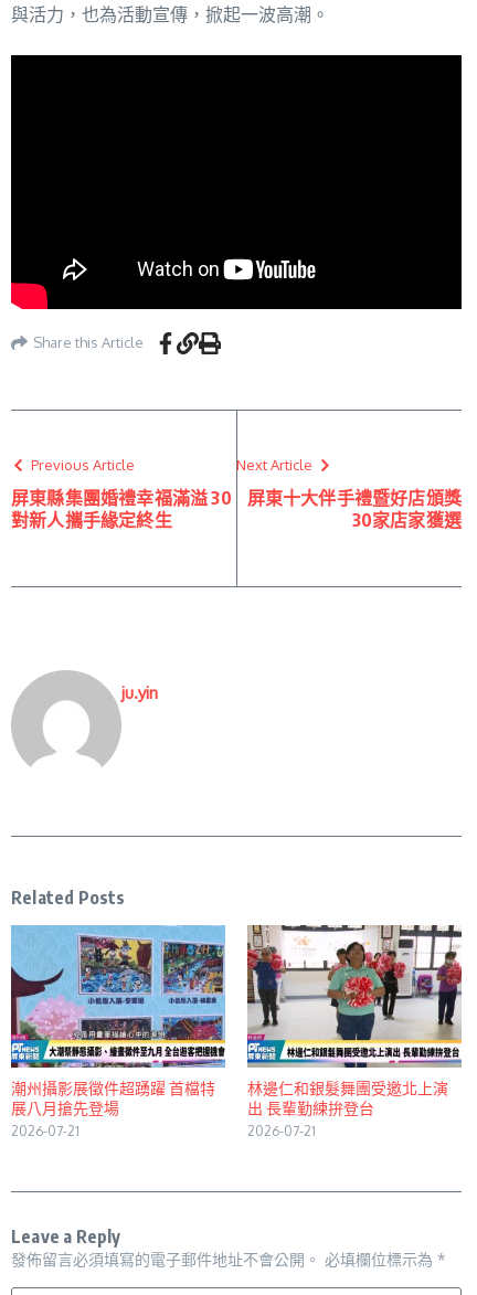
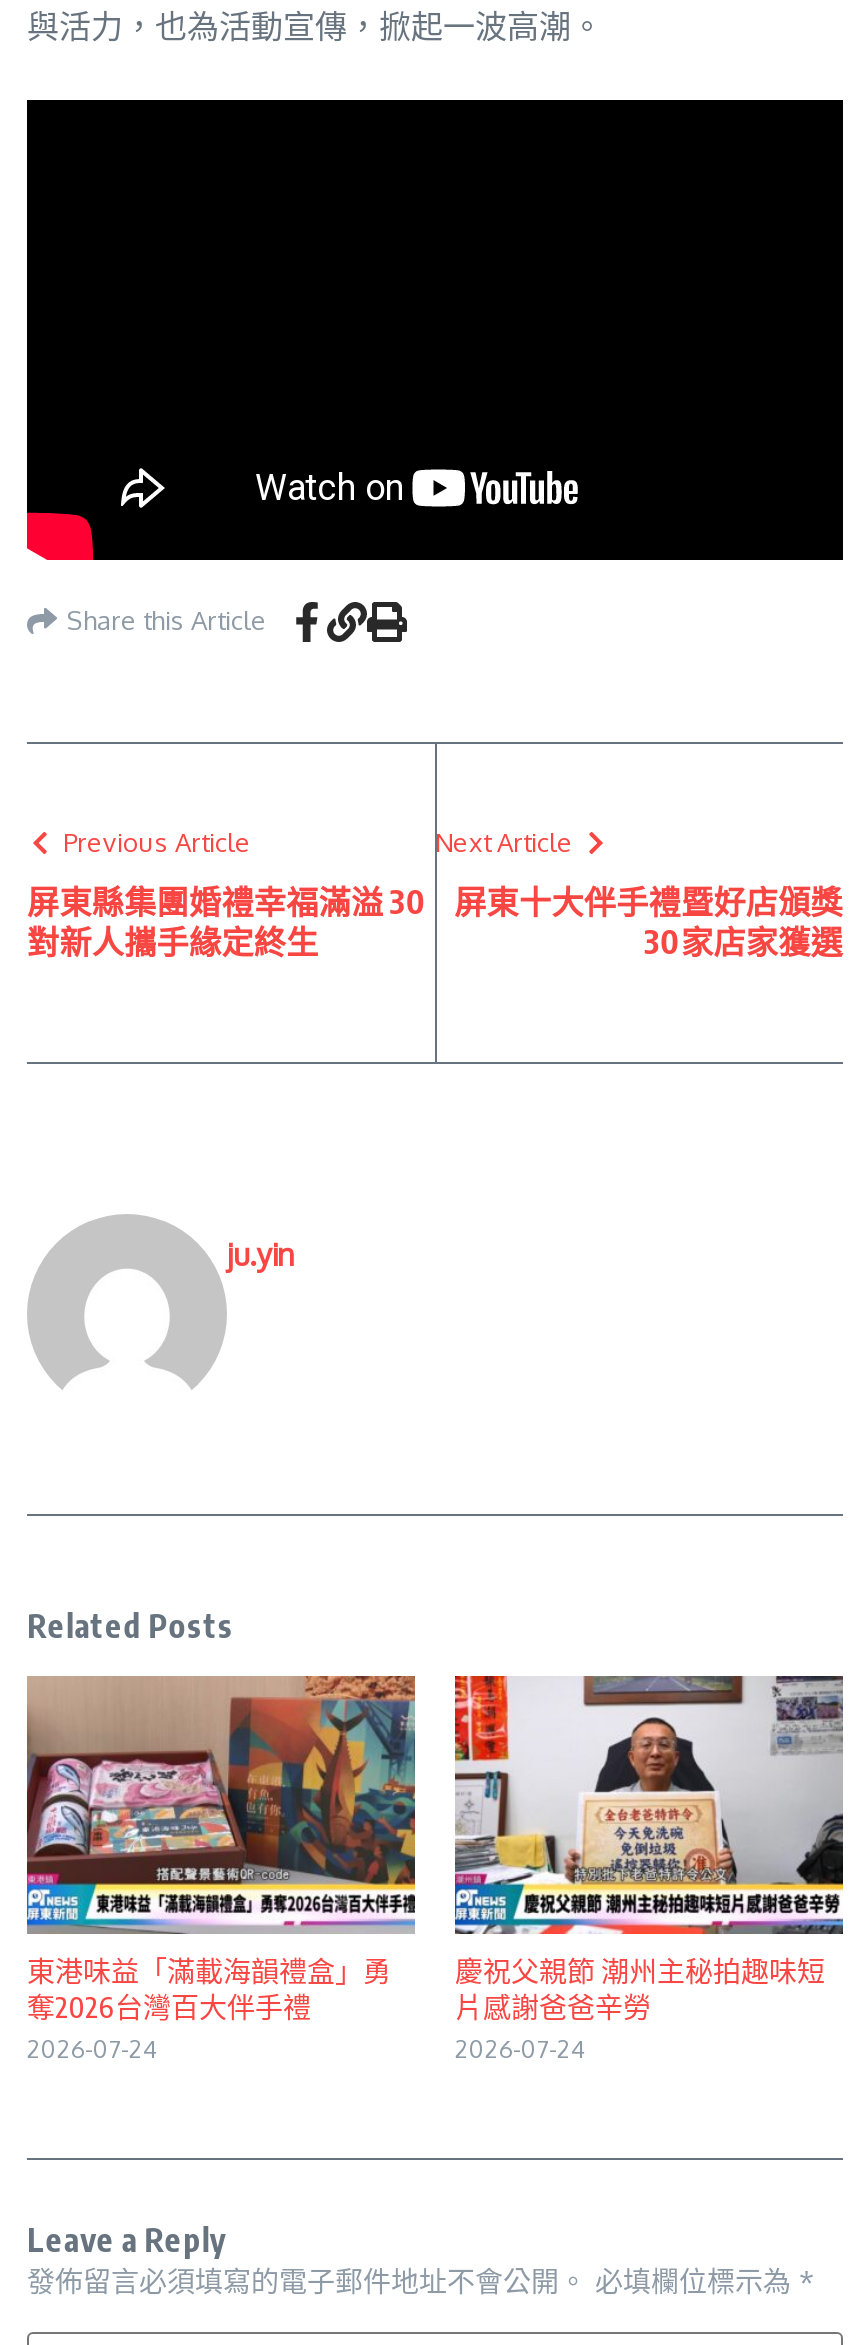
[10,924,226,1139] [image] | 潮州攝影展徵件超踴躍 首檔特 | 展八月搶先登場 | 2026-07-21 -> [25,1674,417,2064] [image] | 東港味益「滿載海韻禮盒」勇 | 奪2026台灣百大伴手禮 | 2026-07-24
[246,924,462,1139] [image] | 林邊仁和銀髮舞團受邀北上演 | 出 長輩勤練拚登台 | 2026-07-21 -> [453,1674,845,2064] [image] | 慶祝父親節 潮州主秘拍趣味短 | 片感謝爸爸辛勞 | 2026-07-24

